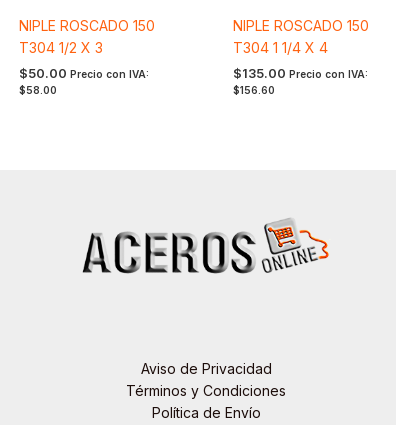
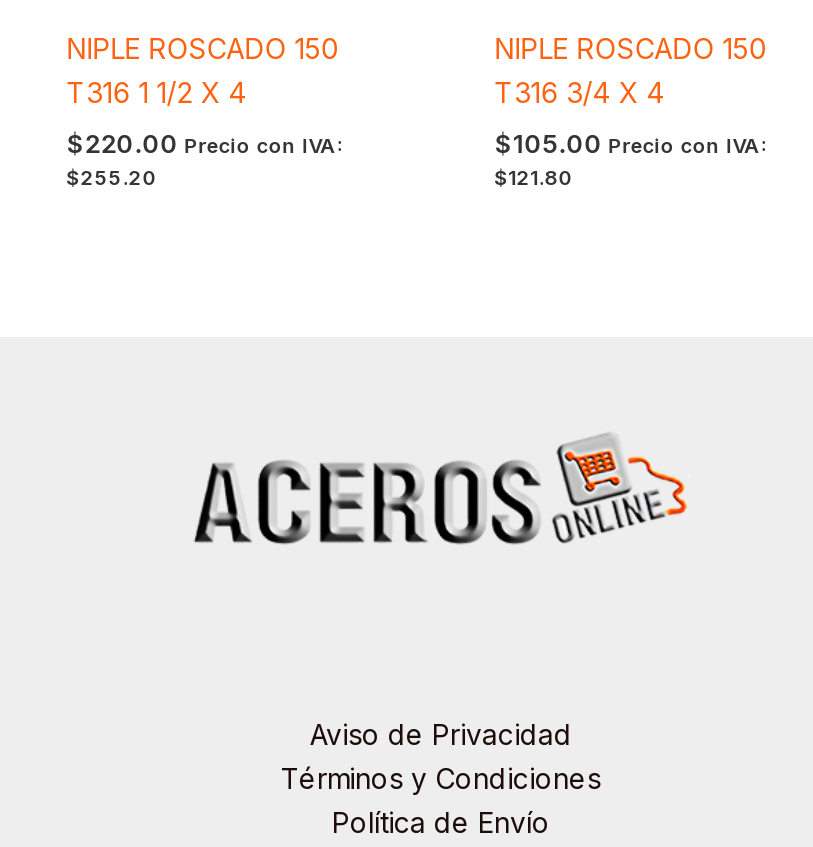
[19,39,103,56] T304 1/2 X 3 -> [67,75,247,109] T316 1 1/2 X 4
[233,39,328,56] T304 1 1/4 X 4 -> [495,75,665,109] T316 3/4 X 4
[19,66,149,96] $50.00 Precio con IVA: | $58.00 -> [67,129,343,189] $220.00 Precio con IVA: | $255.20
[233,66,368,96] $135.00 Precio con IVA: | $156.60 -> [495,129,767,189] $105.00 Precio con IVA: | $121.80

